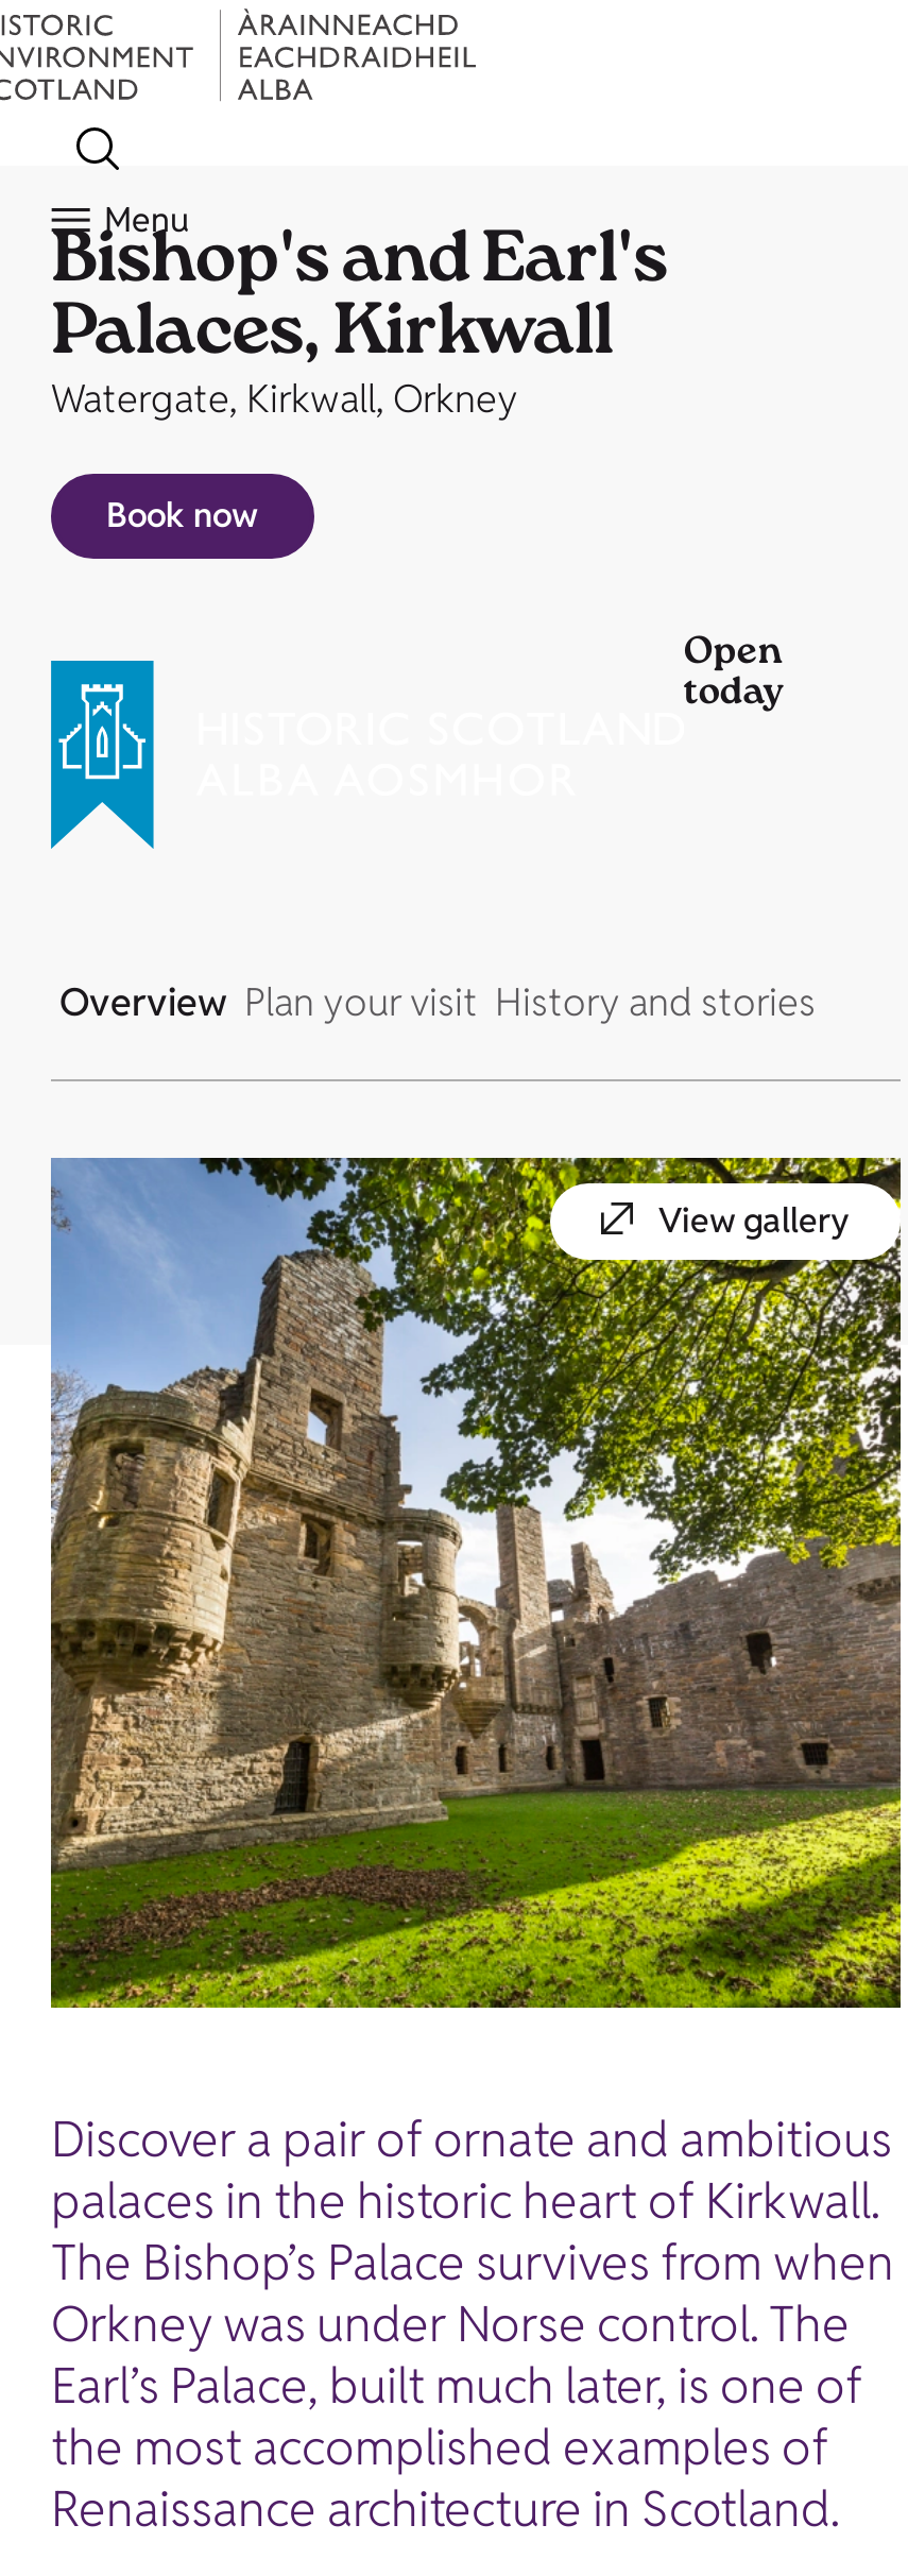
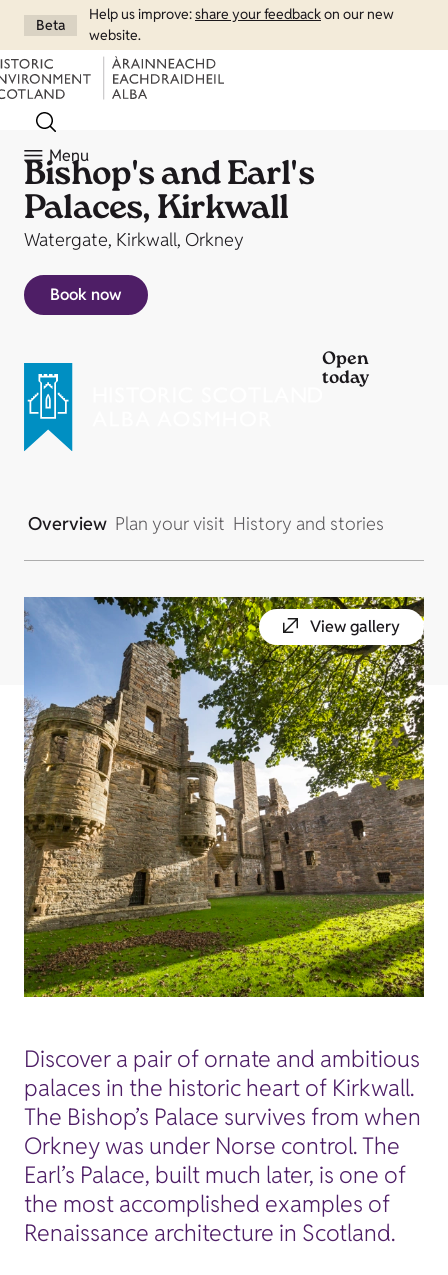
none -> [36,15,65,33] Beta
none -> [89,5,394,44] Help us improve: share your feedbackon our new | website.

